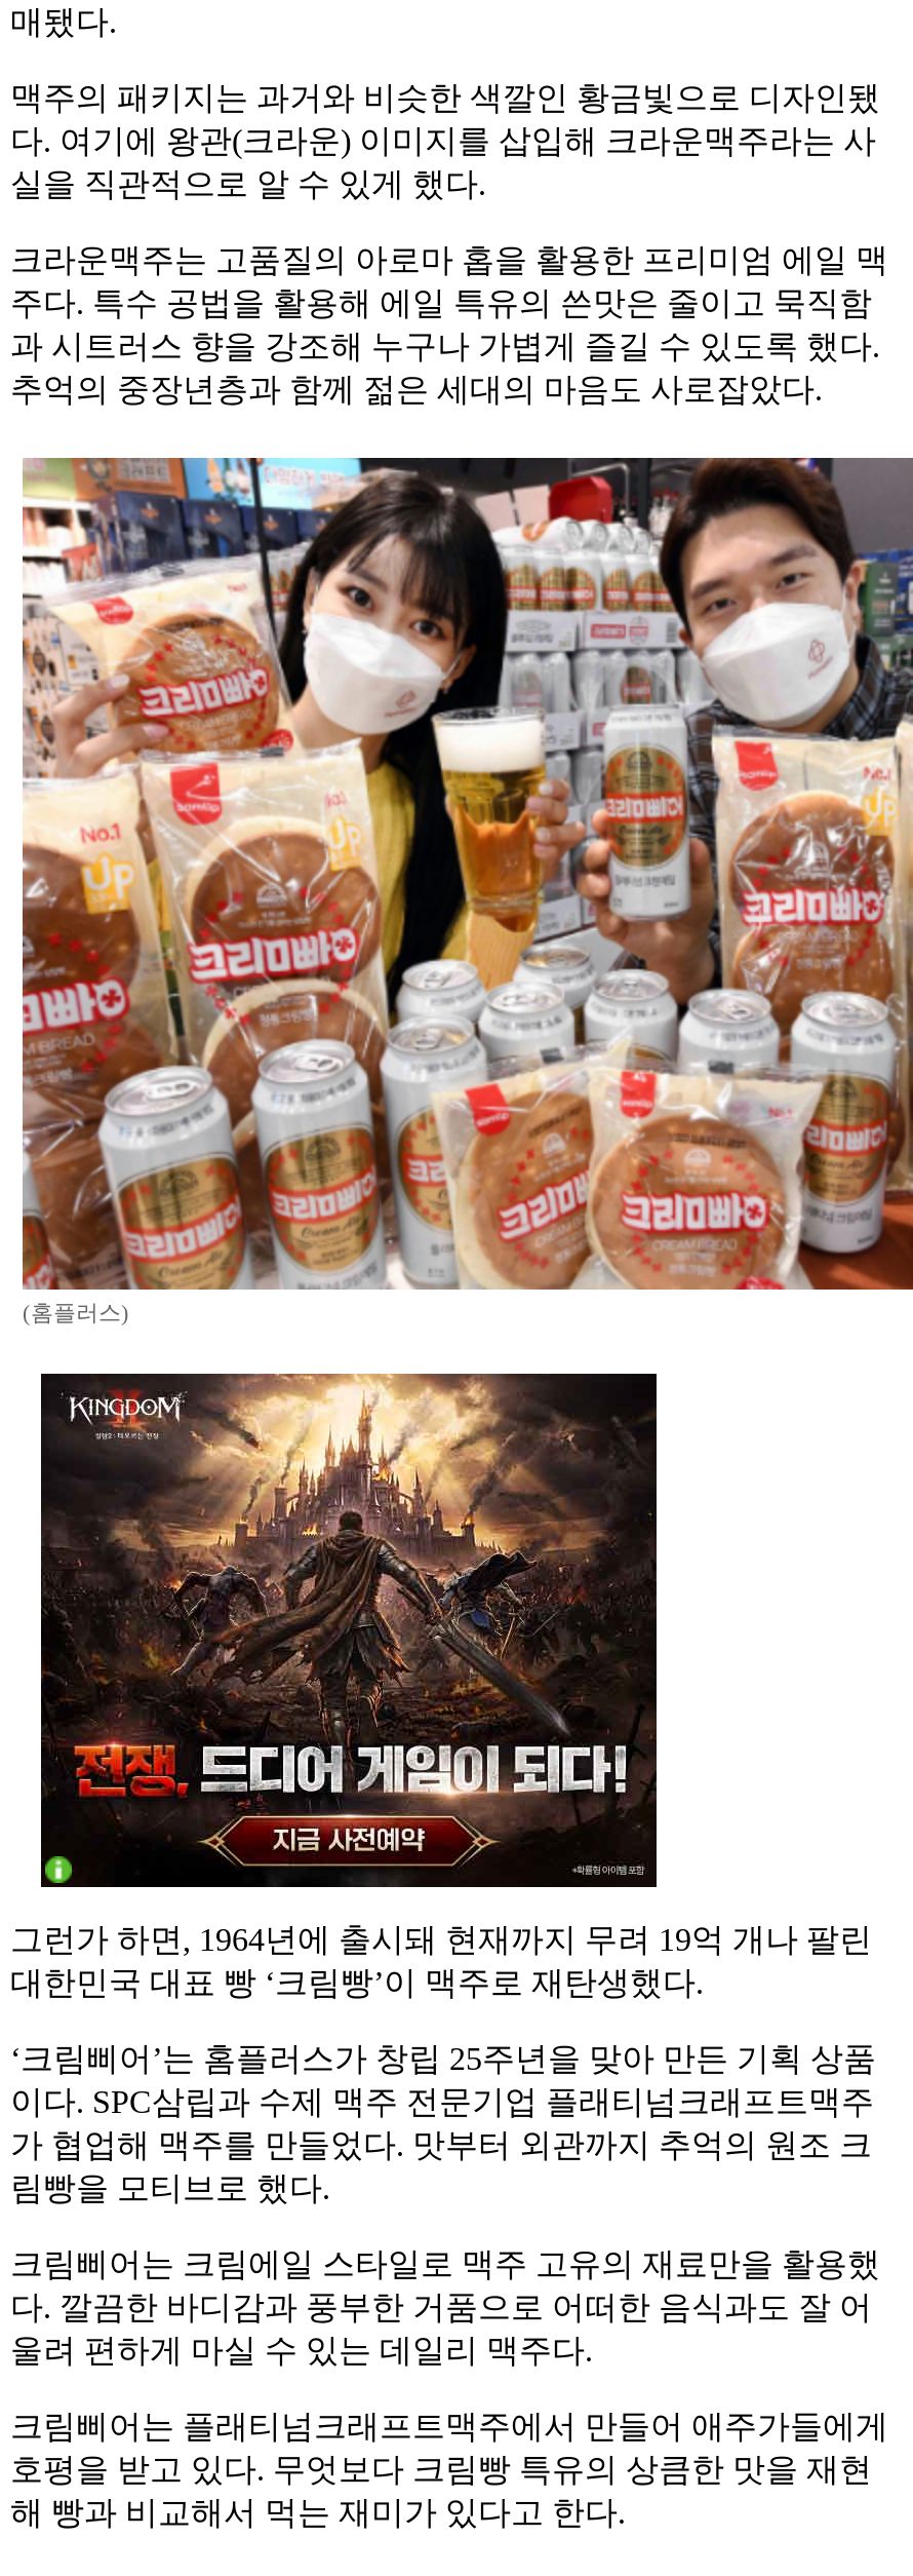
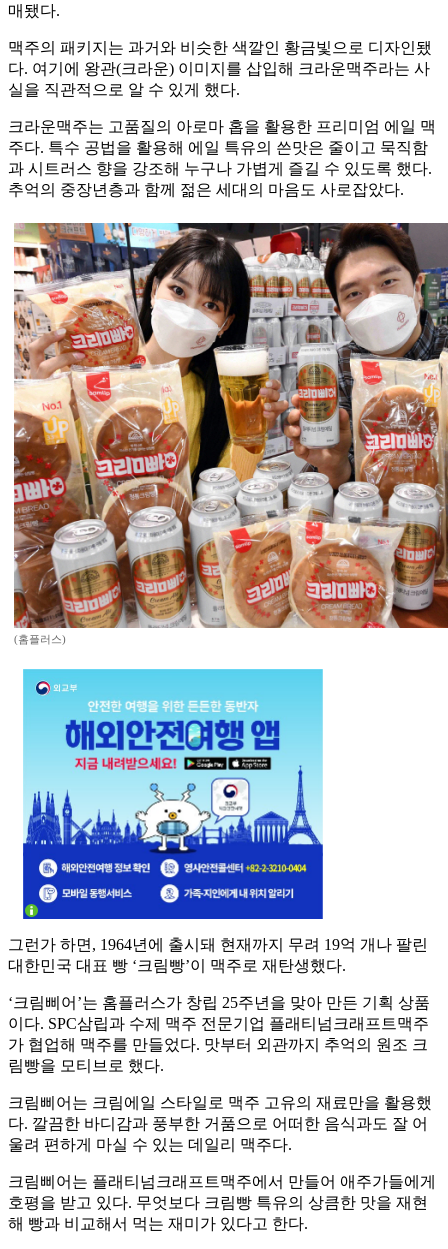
[39,1372,659,1889] [image] -> [22,668,324,920] [image]

